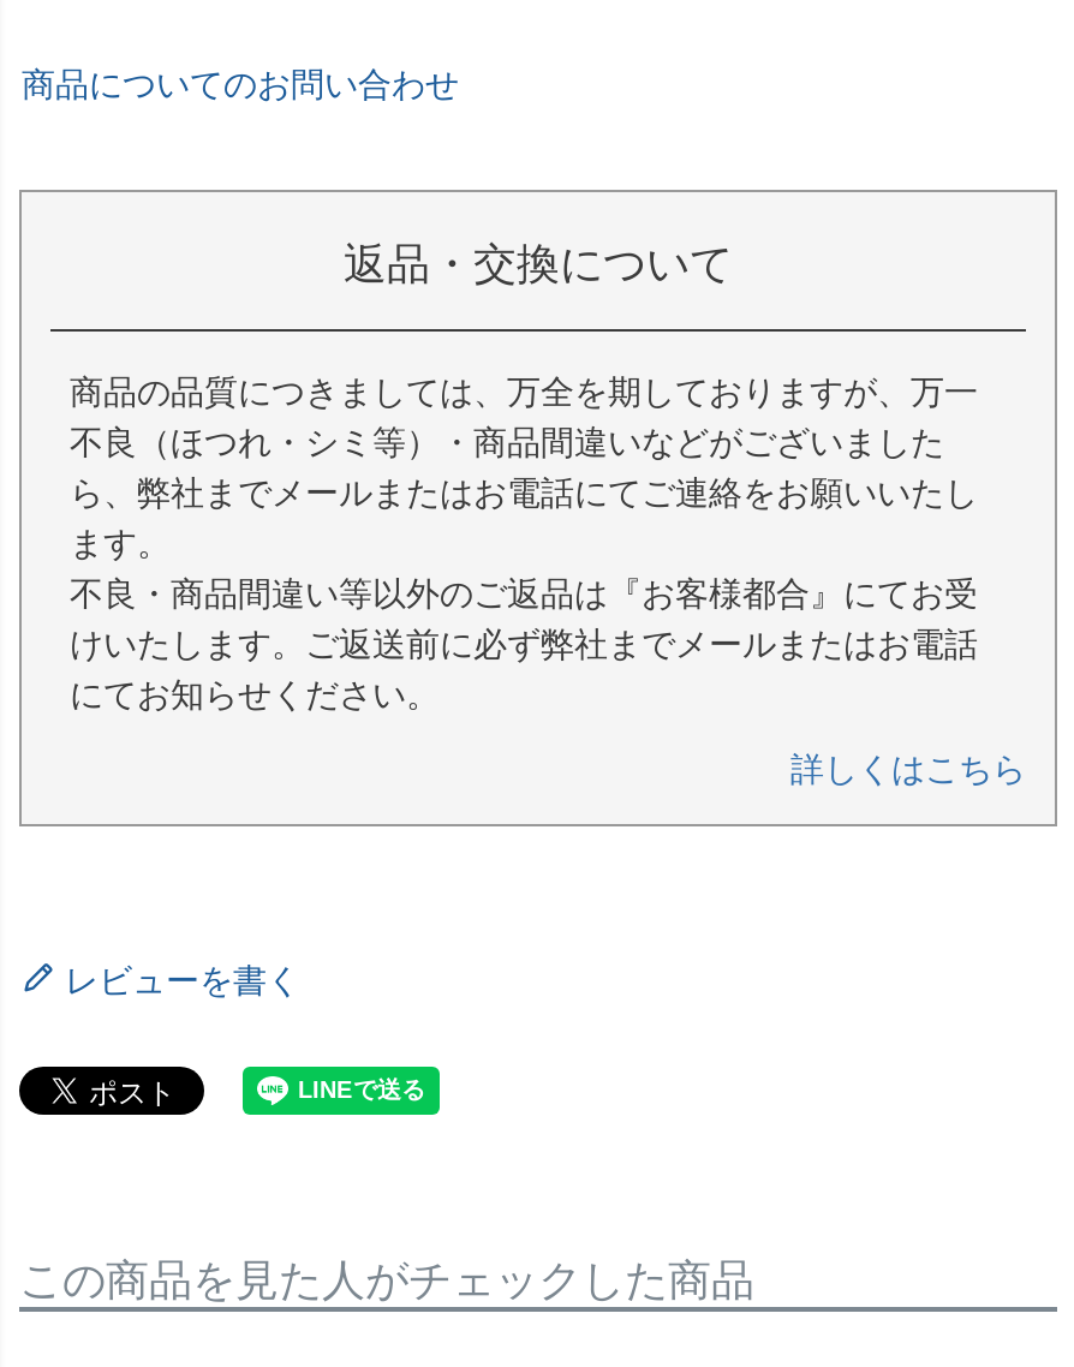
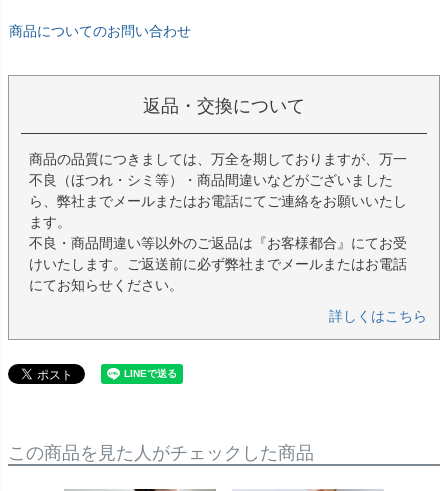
[65,962,300,1000] レビューを書く -> none

